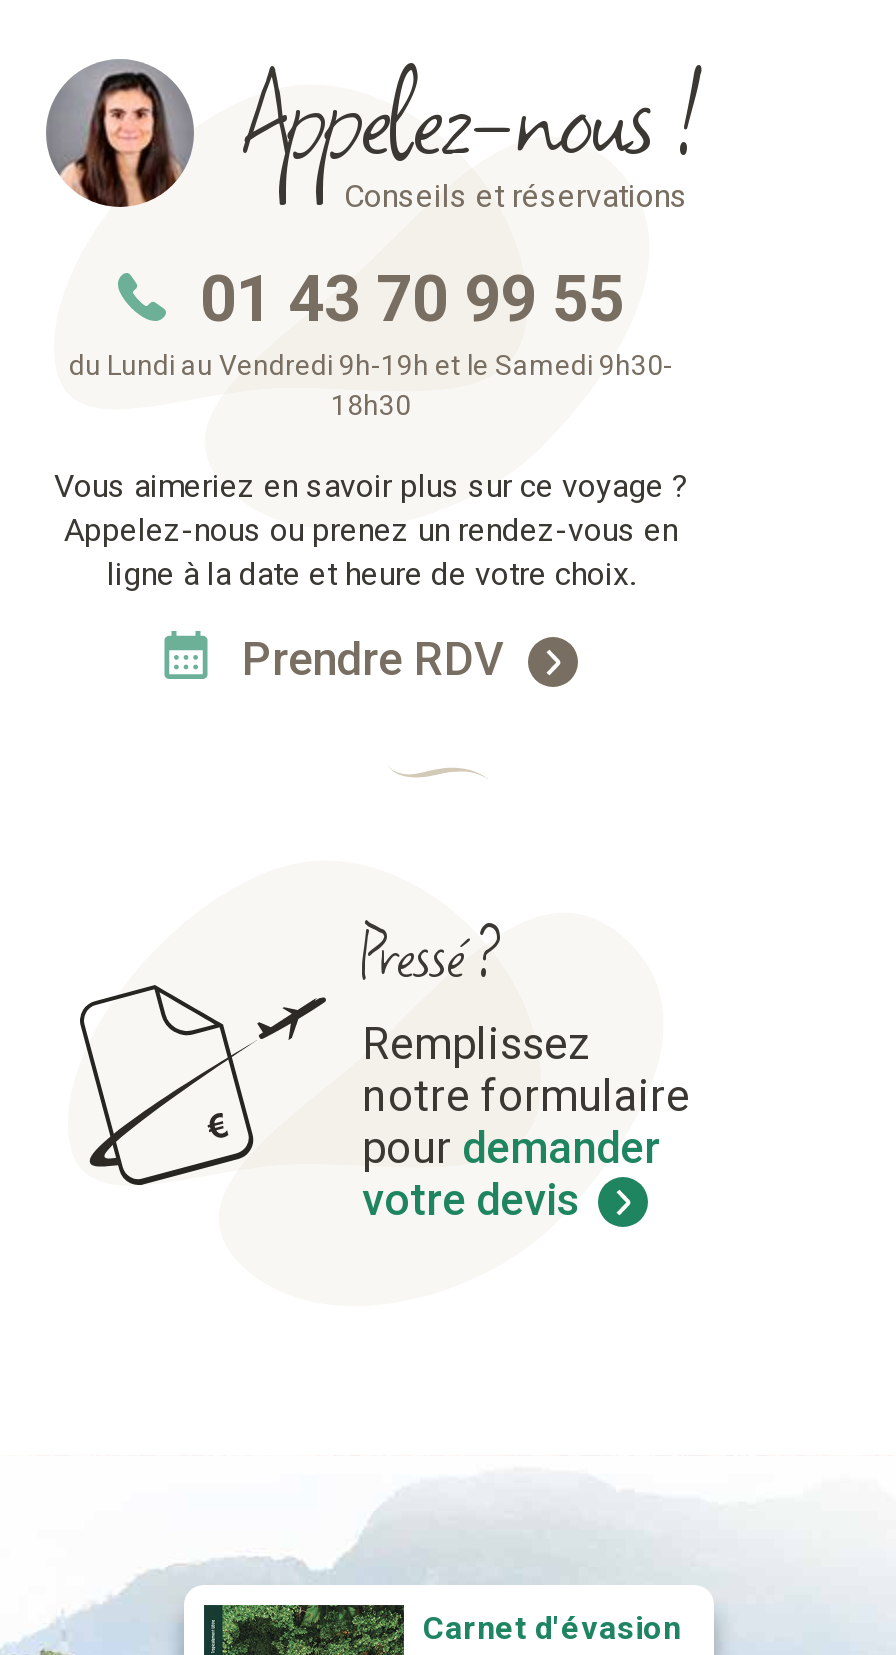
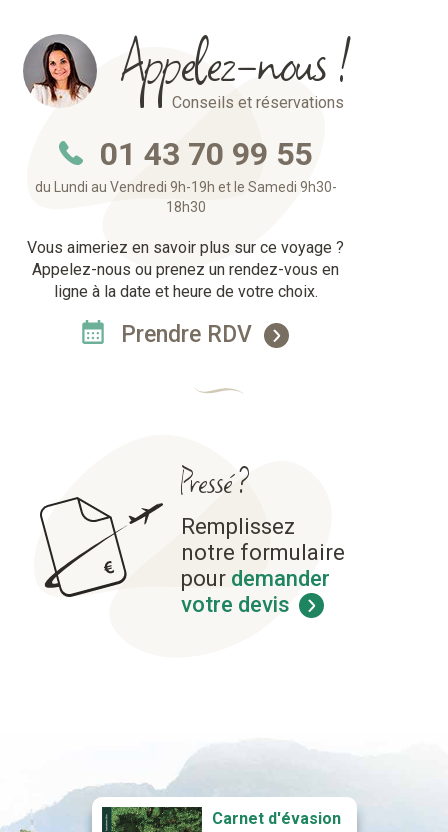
[64,71,188,209] [image] -> [33,41,95,108] [image]

